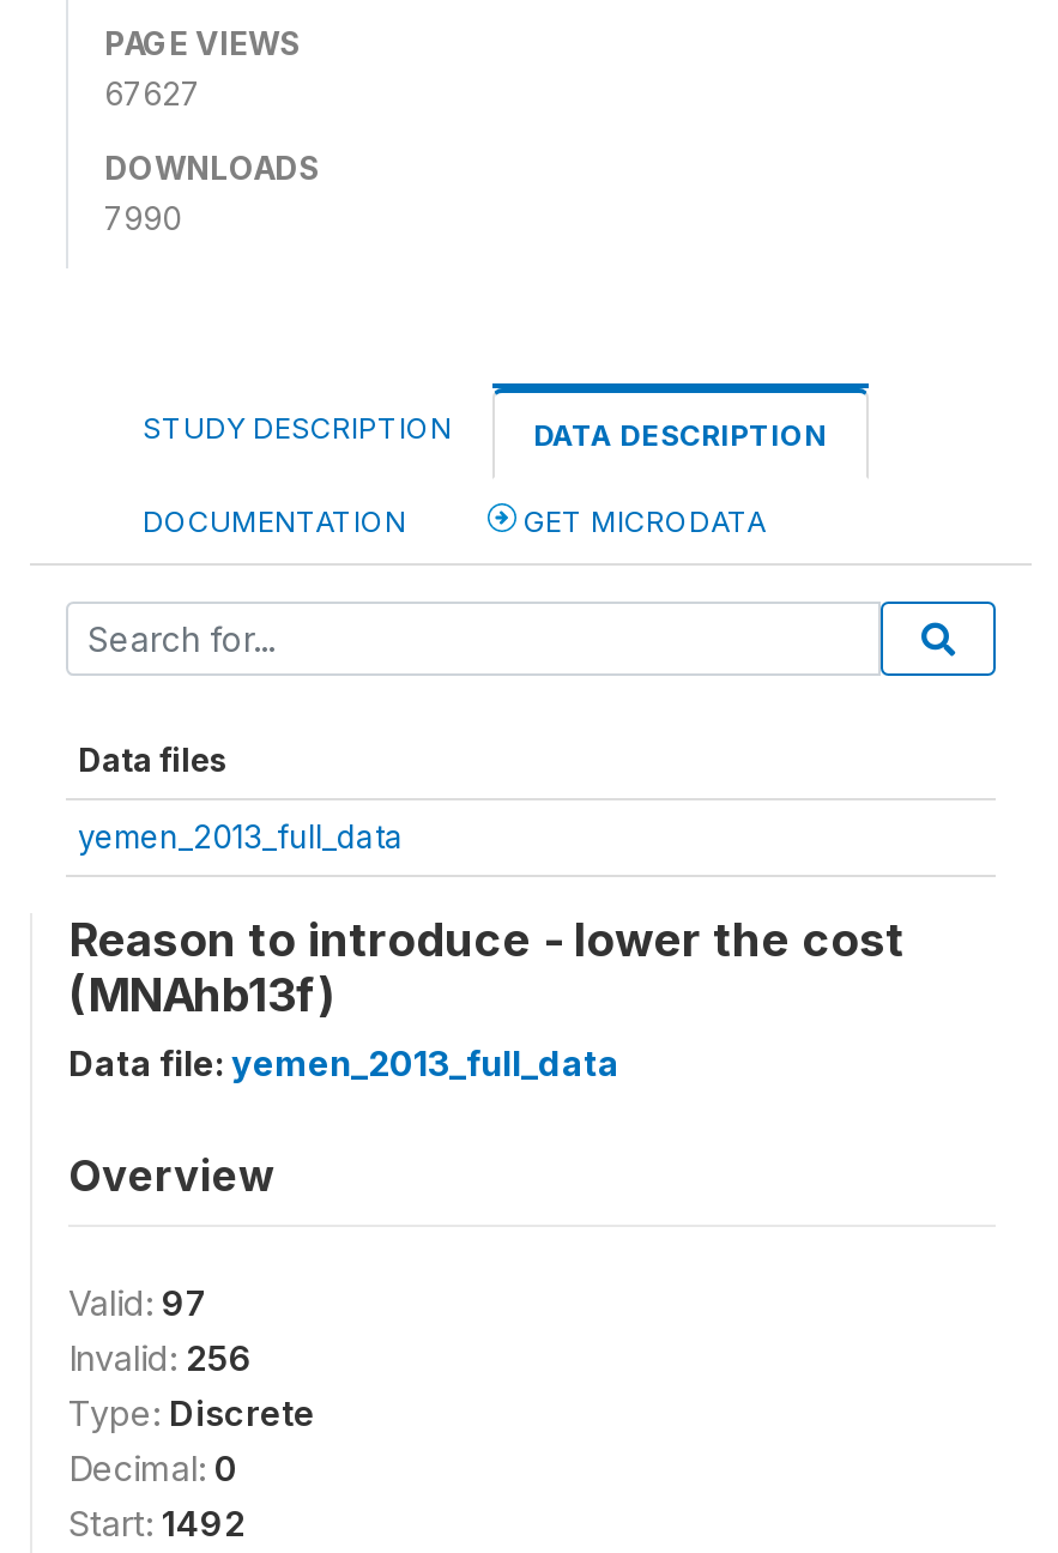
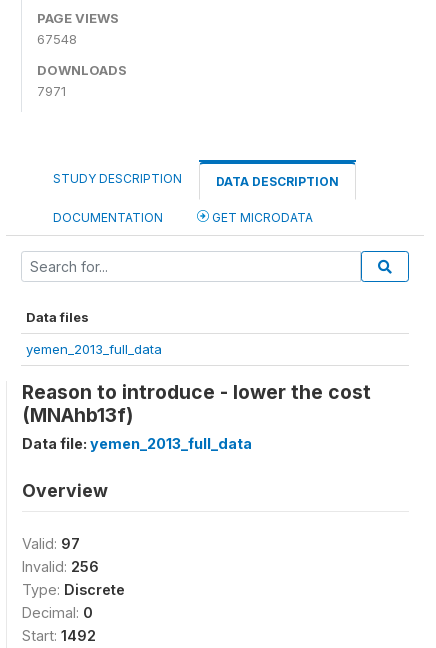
[104,73,200,111] 67627 -> [37,30,77,46] 67548
[104,198,181,236] 7990 -> [37,82,66,98] 7971

